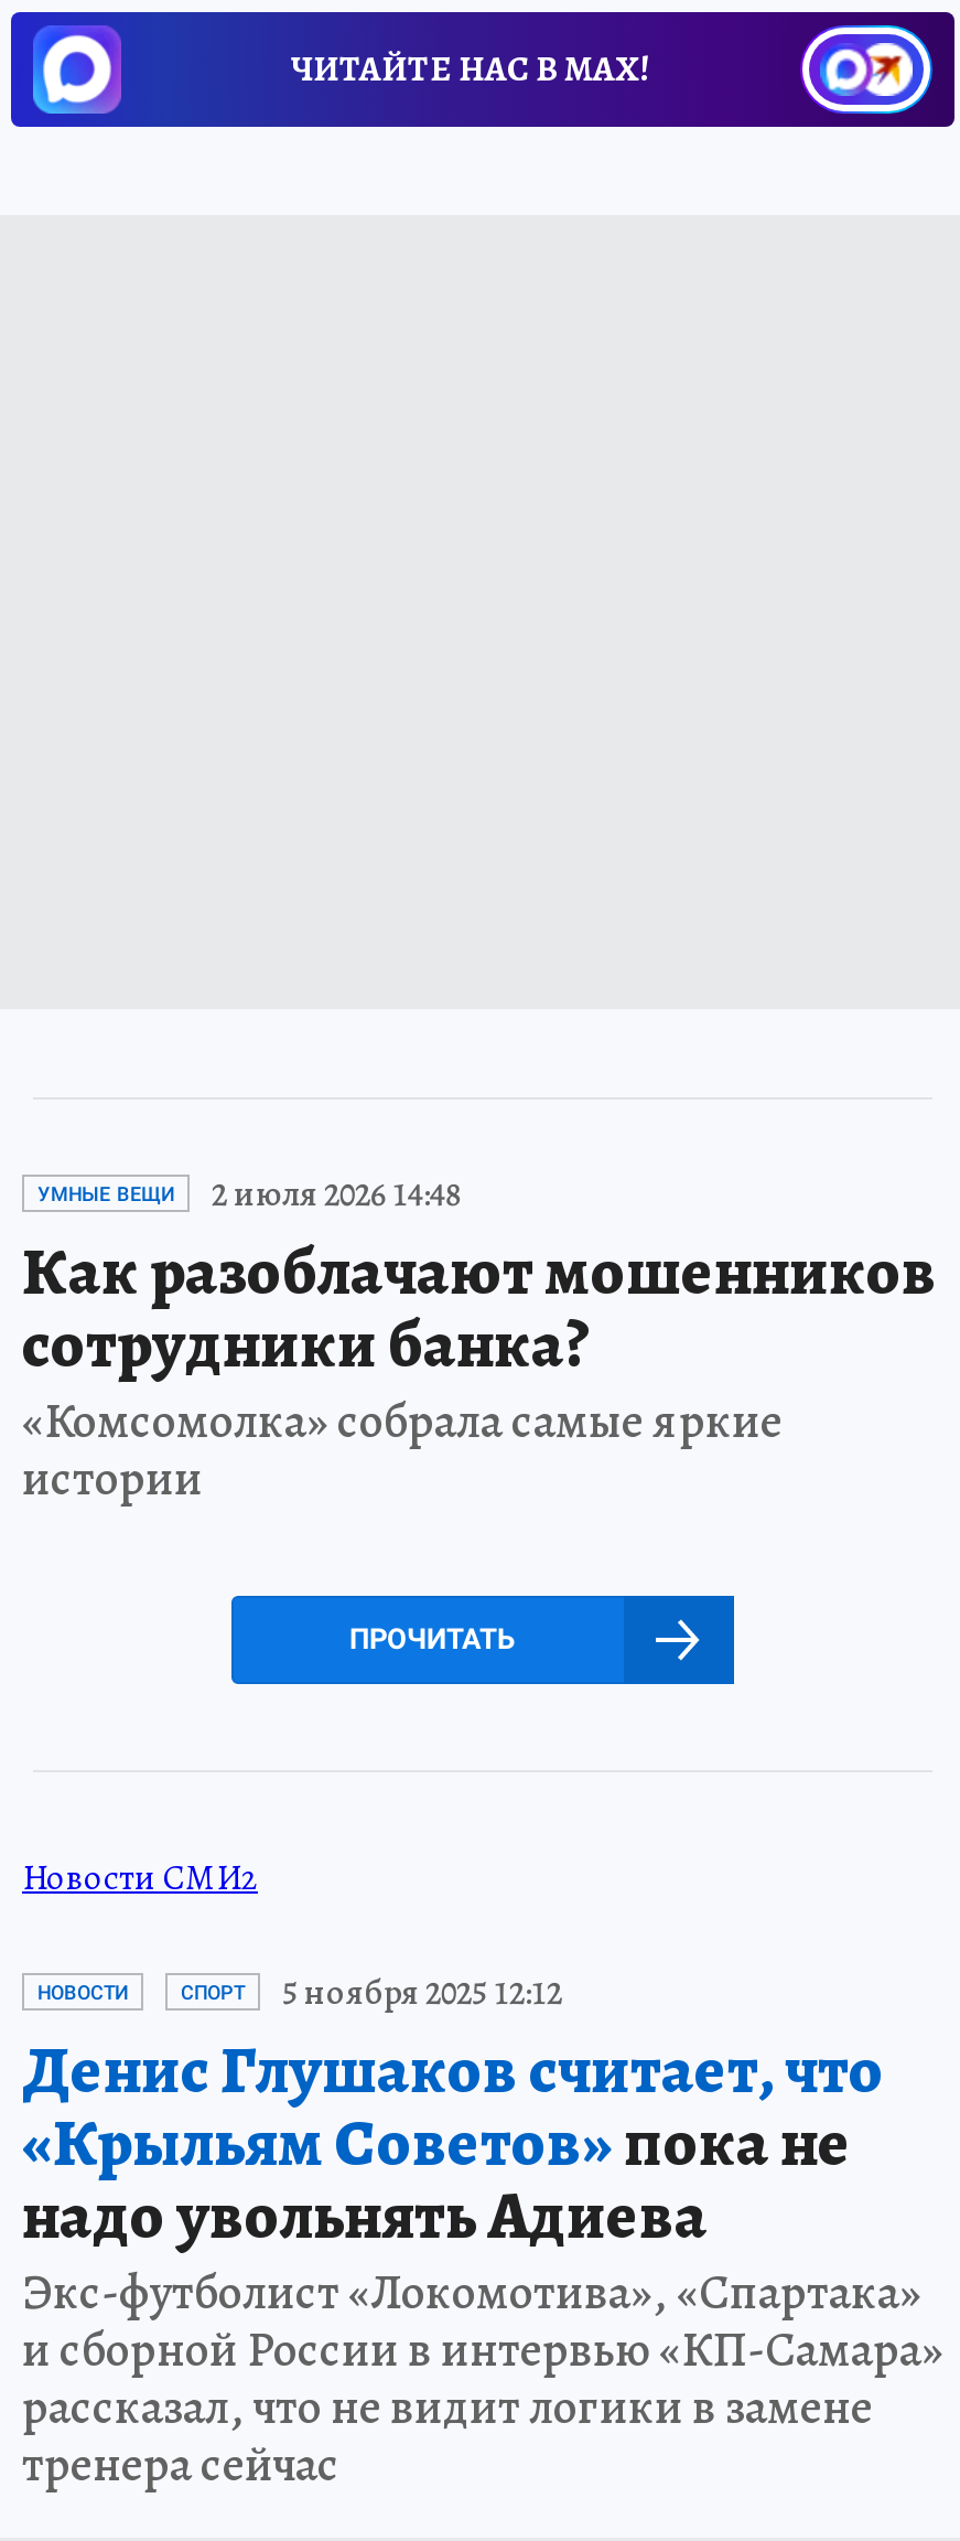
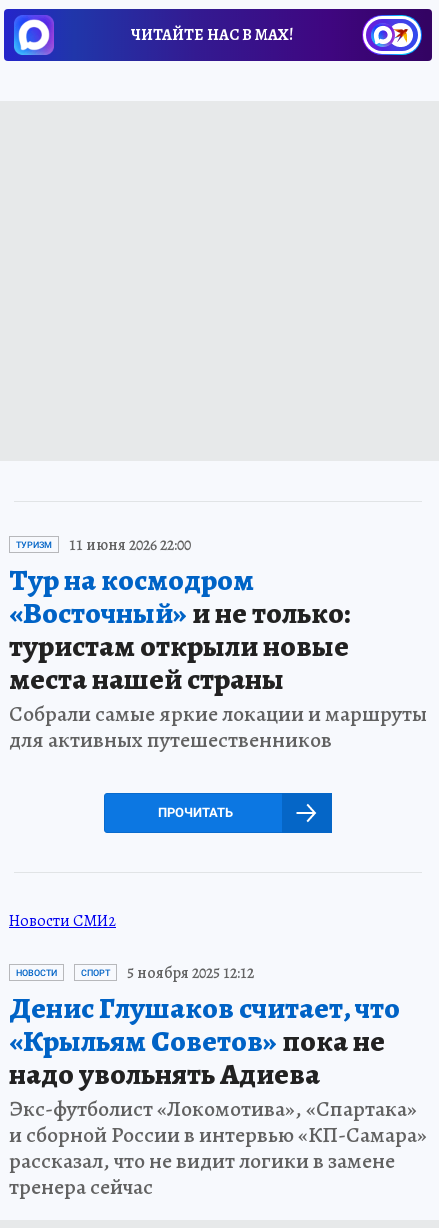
[22,1169,937,1511] УМНЫЕ ВЕЩИ | 2 июля 2026 14:48 | Как разоблачают мошенников | сотрудники банка? | «Комсомолка» собрала самые яркие | истории -> [9,534,427,755] ТУРИЗМ | 11 июня 2026 22:00 | Тур на космодром | «Восточный»и не только: | туристам открыли новые | места нашей страны | Собрали самые яркие локации и маршруты | для активных путешественников

